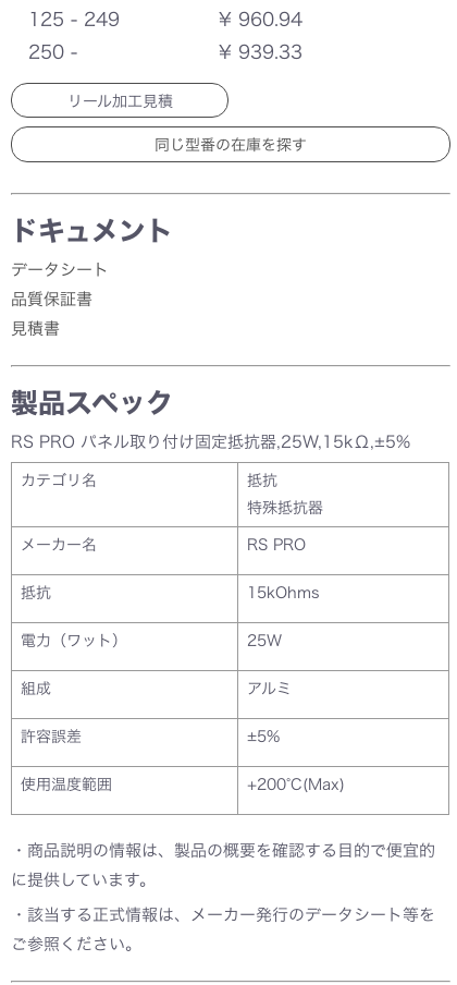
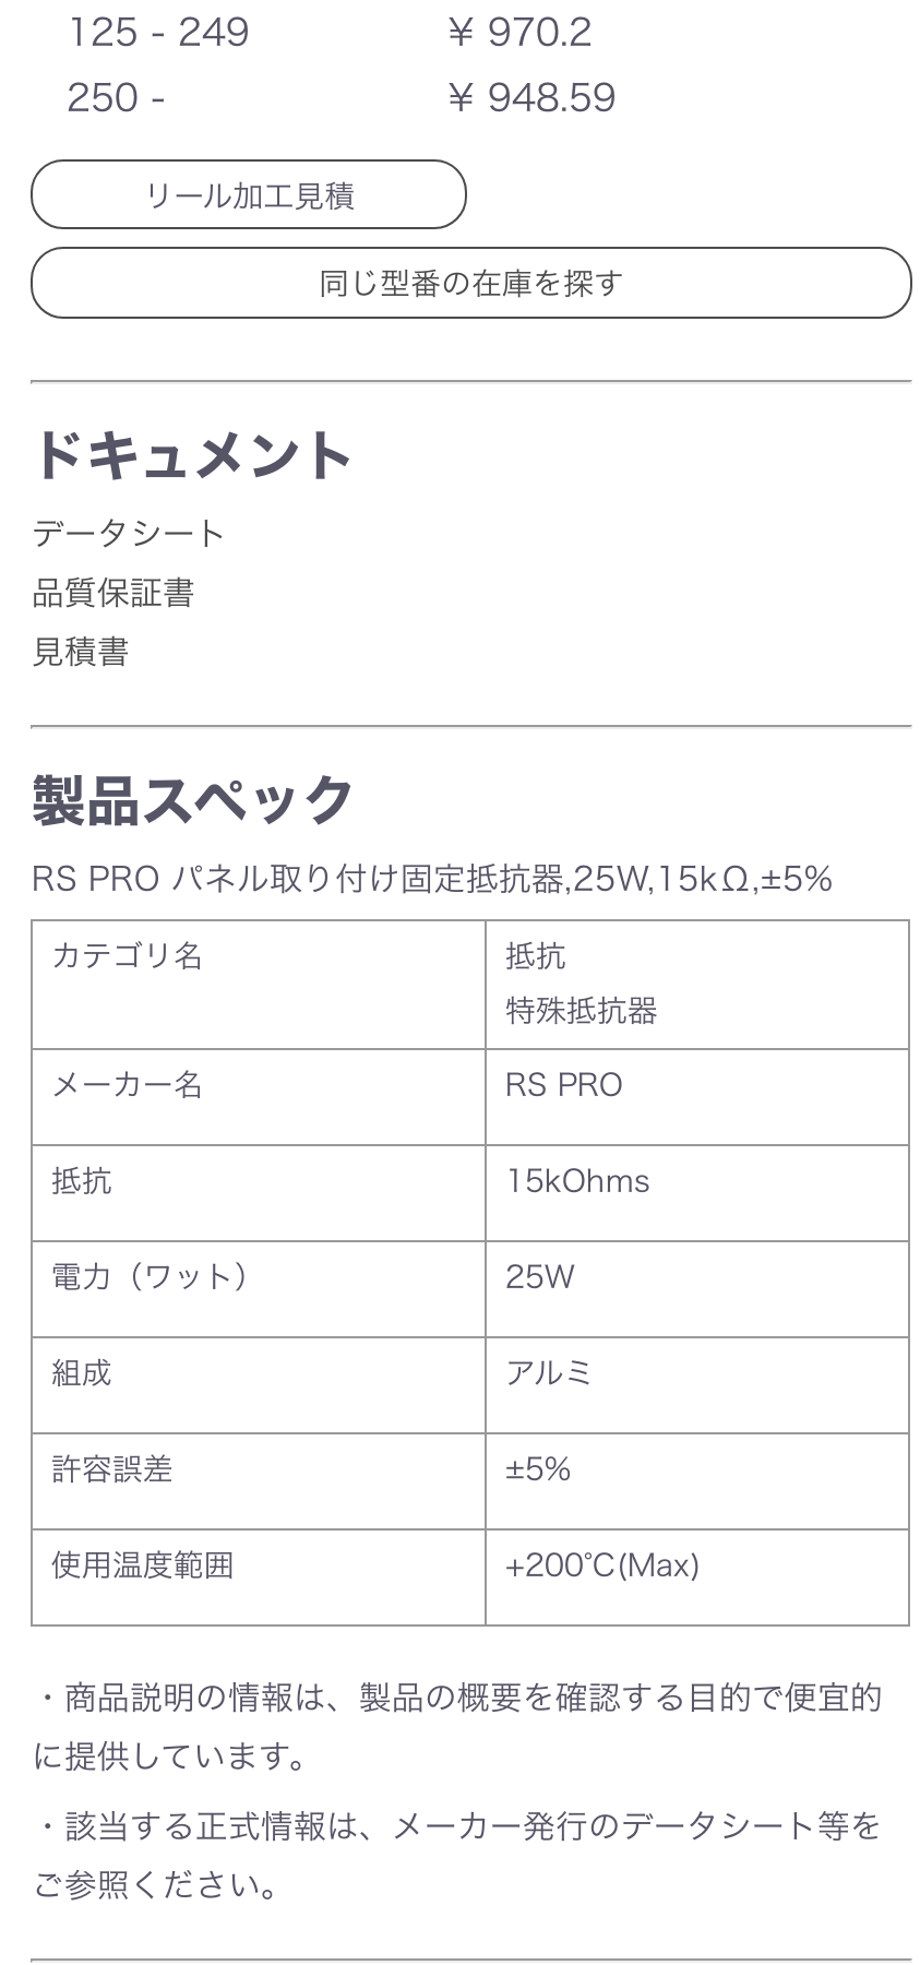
[219,10,303,28] ¥ 960.94 -> [448,13,592,50] ¥ 970.2
[219,42,303,61] ¥ 939.33 -> [448,78,616,115] ¥ 948.59

